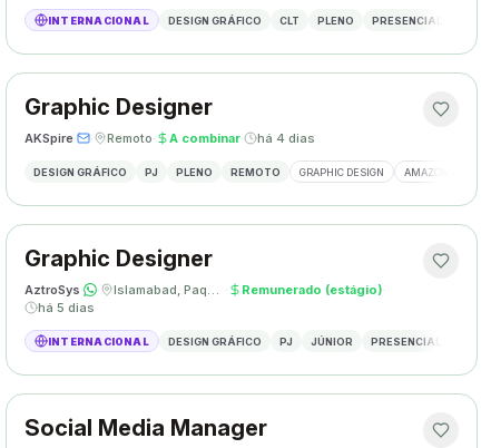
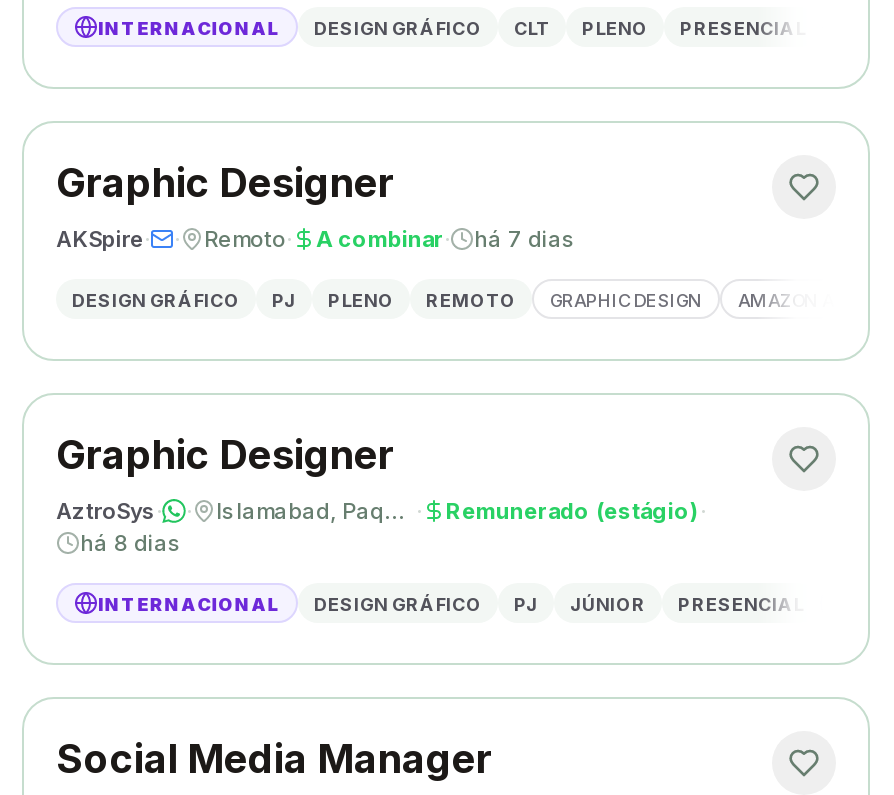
[257,130,315,146] há 4 dias -> [474,225,576,253] há 7 dias
[38,300,95,315] há 5 dias -> [80,529,182,557] há 8 dias

